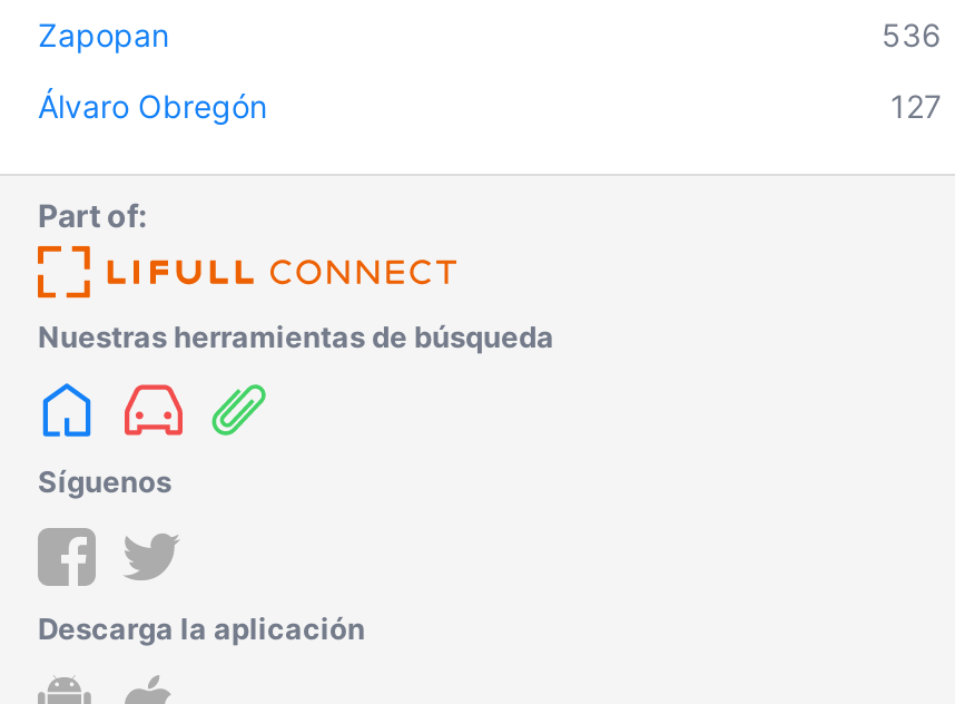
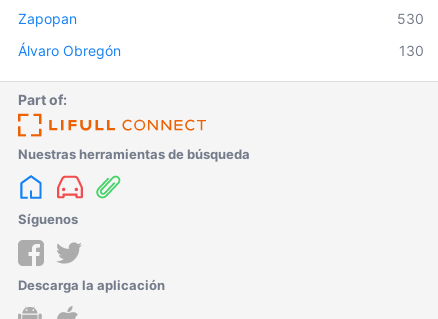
[882,15,942,53] 536 -> [397,10,424,27] 530
[890,86,942,124] 127 -> [399,42,424,59] 130

